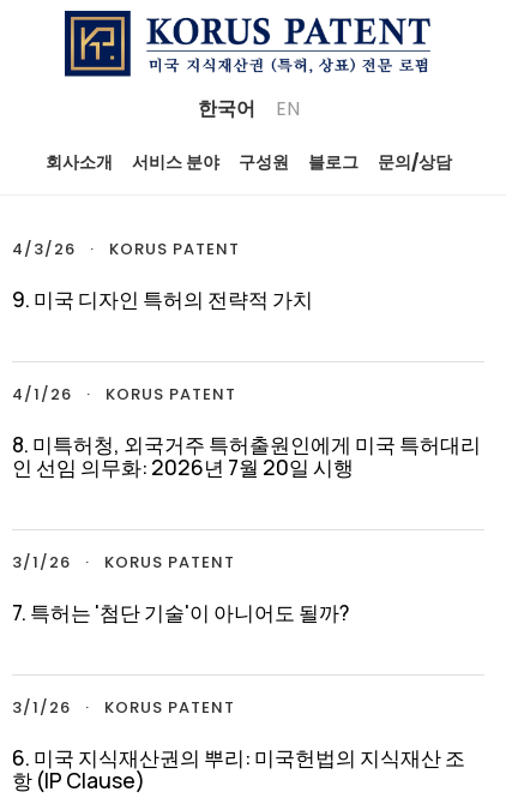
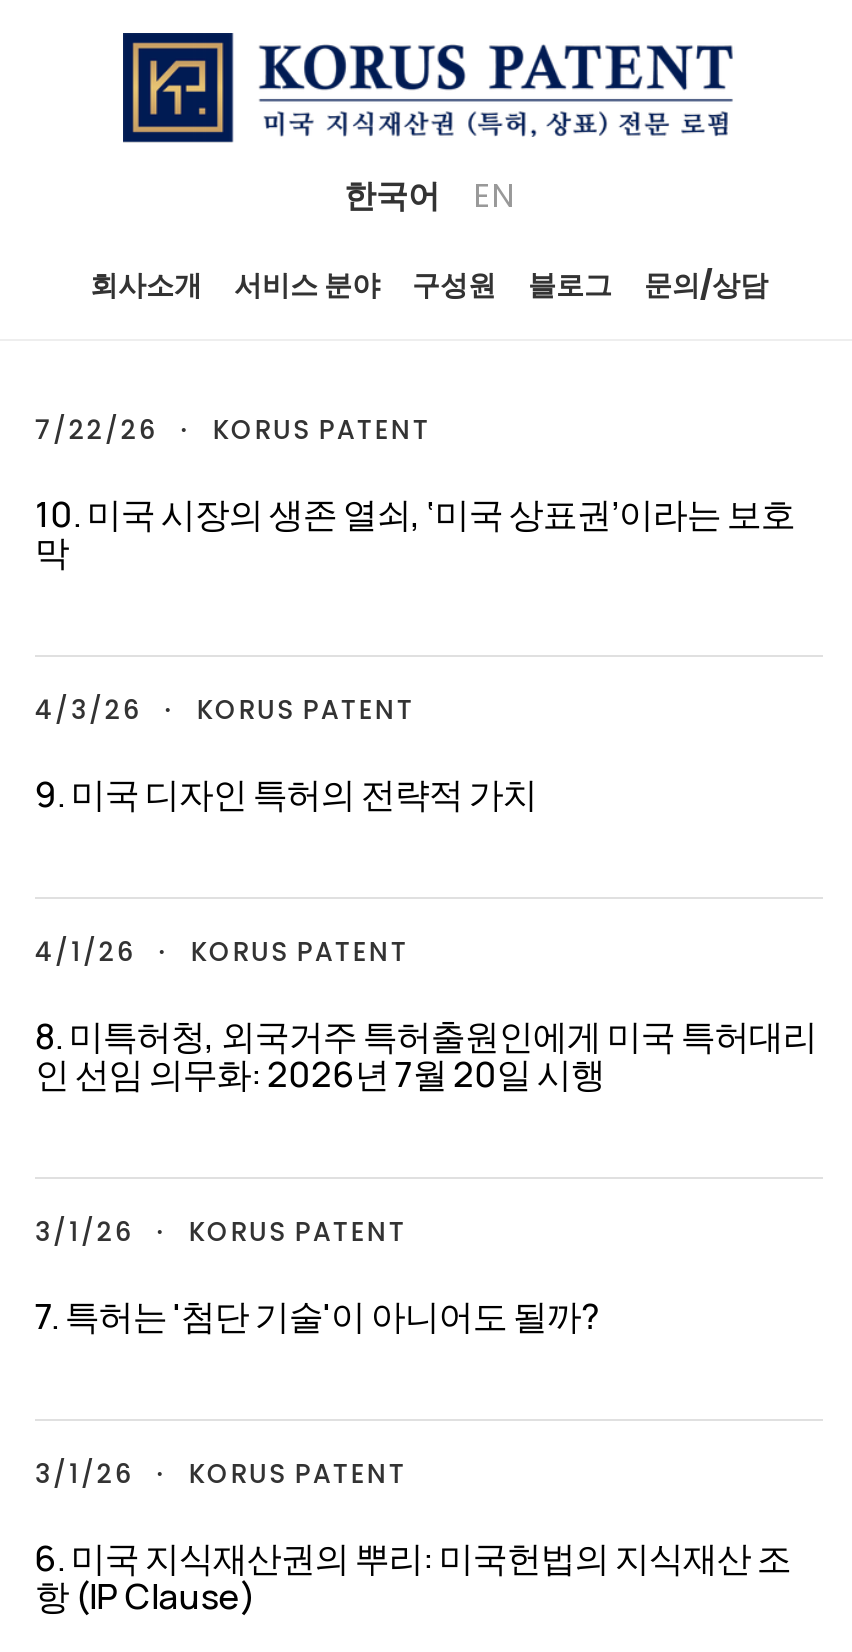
none -> [35,411,795,575] 7/22/26 · KORUS PATENT | 10. 미국 시장의 생존 열쇠, ‘미국 상표권’이라는 보호 | 막

